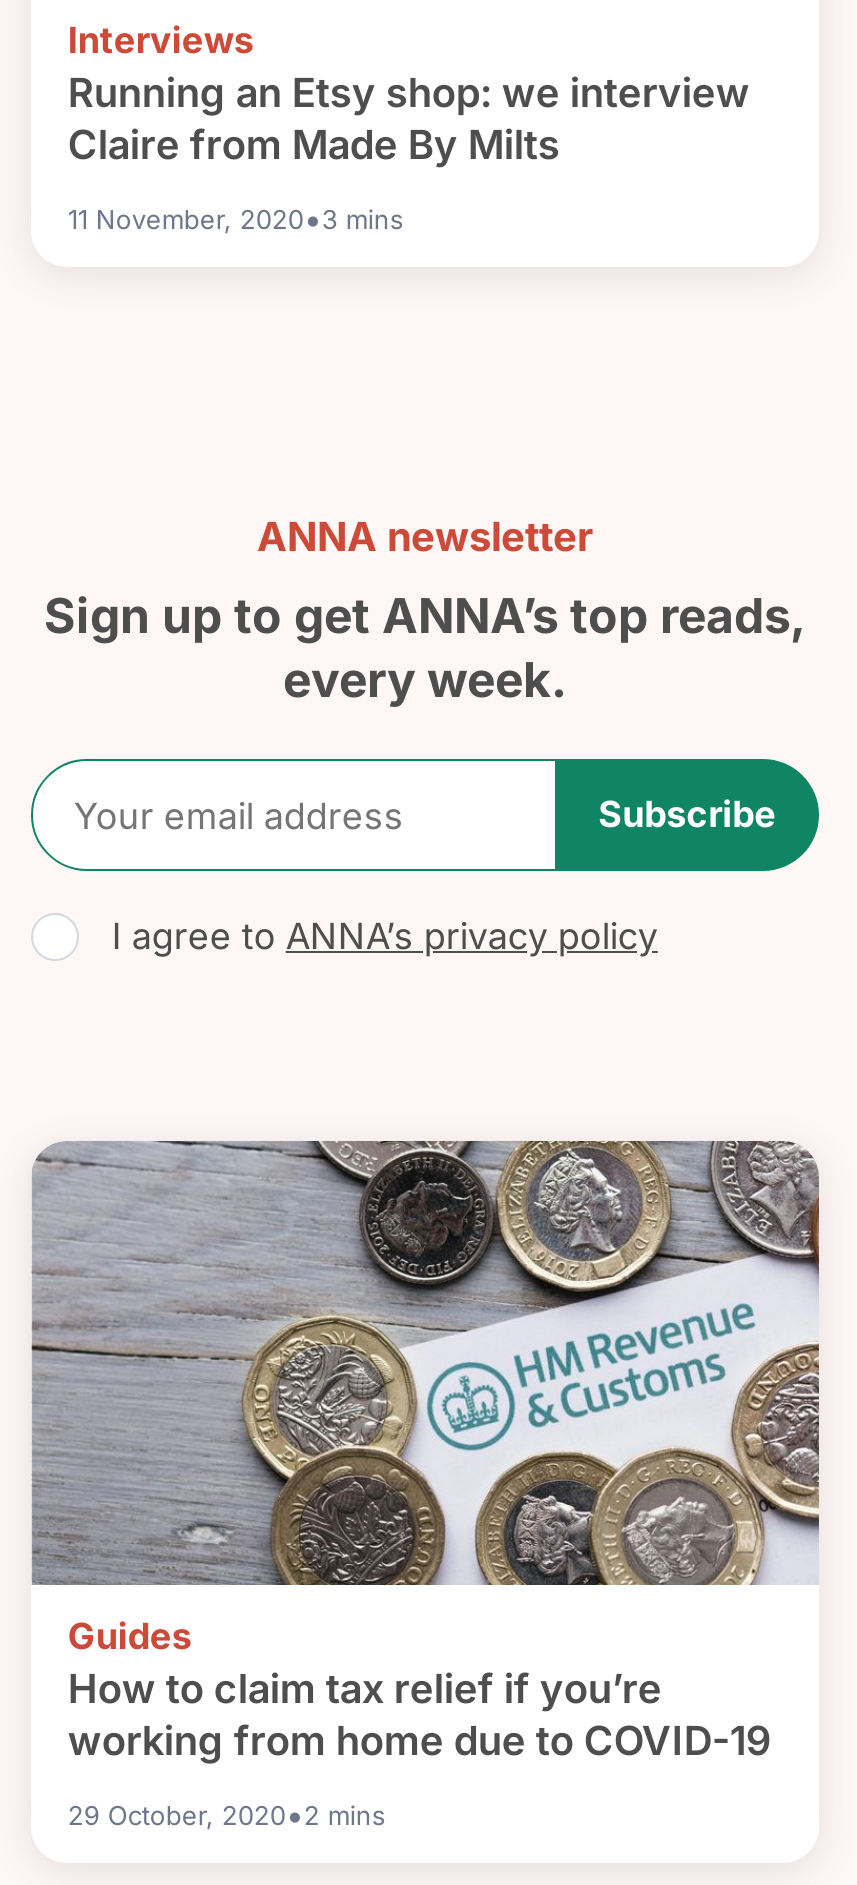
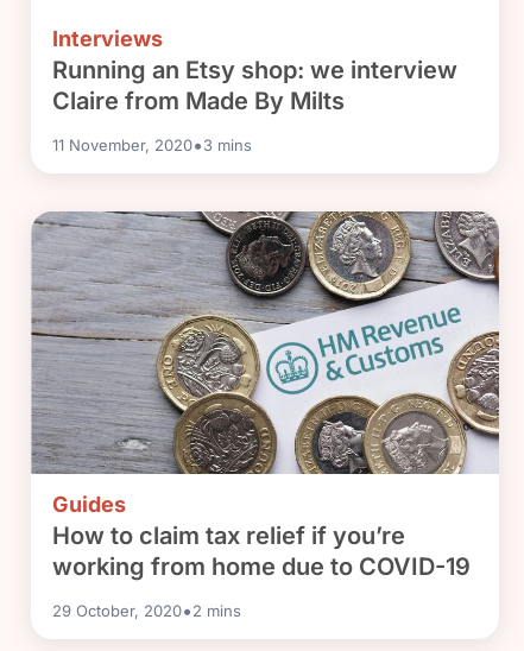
[44,514,806,958] ANNA newsletter | Sign up to get ANNA’s top reads, | every week. | Subscribe | I agree to ANNA’s privacy policy -> none

